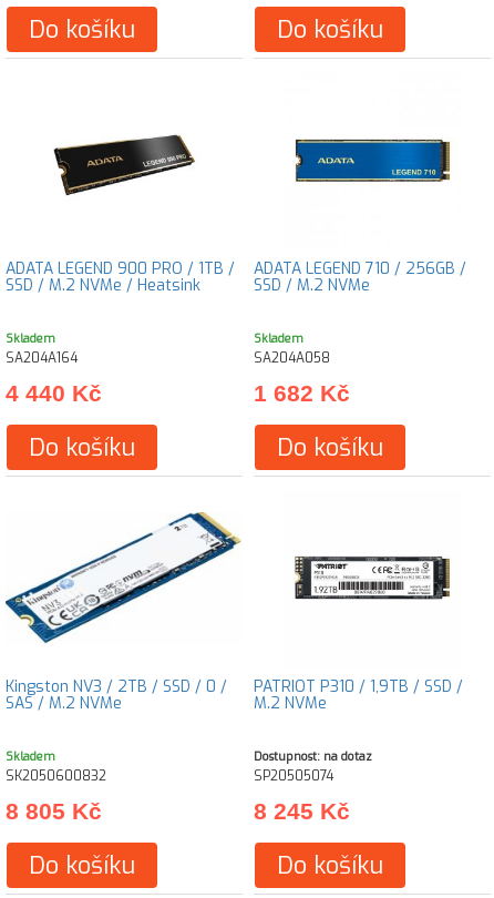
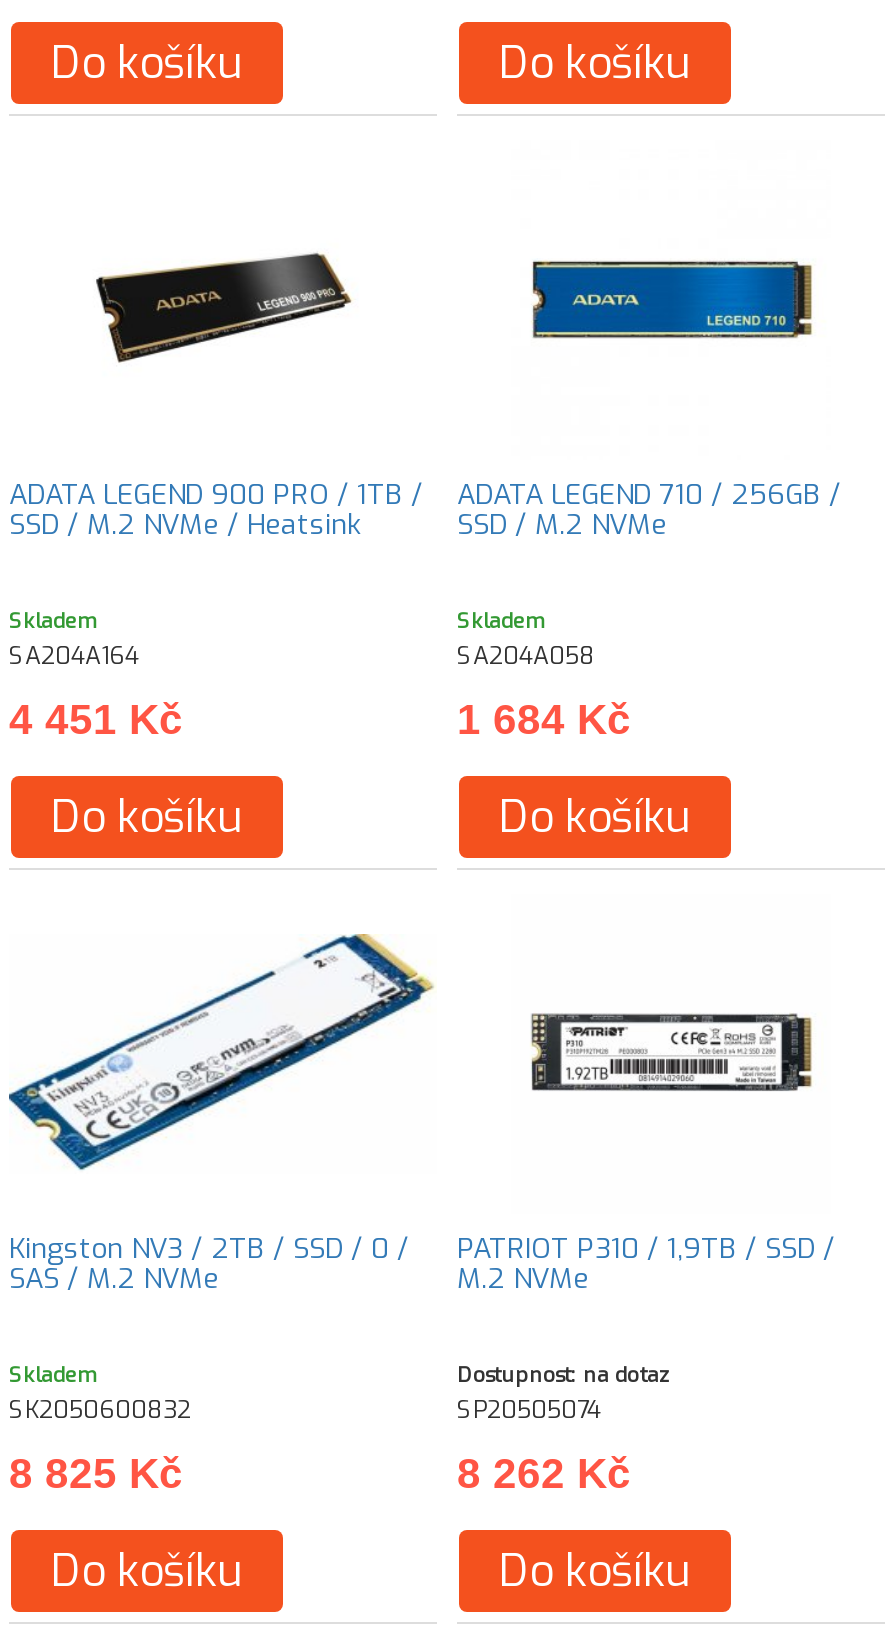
[6,380,102,406] 4 440 Kč -> [9,696,183,742] 4 451 Kč
[254,380,350,406] 1 682 Kč -> [457,696,631,742] 1 684 Kč
[6,798,102,824] 8 805 Kč -> [9,1450,183,1496] 8 825 Kč
[254,798,350,824] 8 245 Kč -> [457,1450,631,1496] 8 262 Kč

